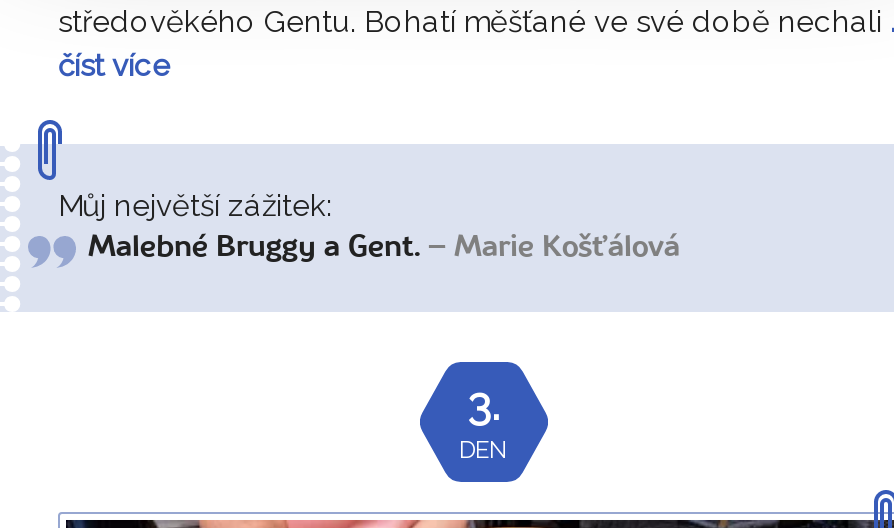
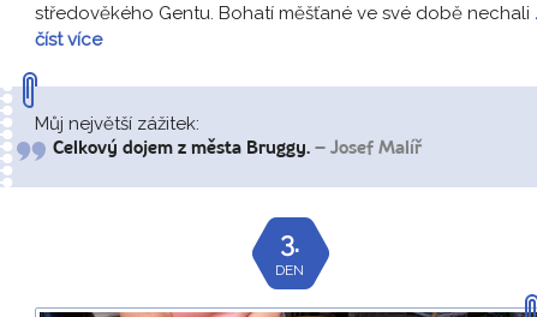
[88,234,680,264] Malebné Bruggy a Gent. – Marie Košťálová -> [53,140,422,158] Celkový dojem z města Bruggy. – Josef Malíř

